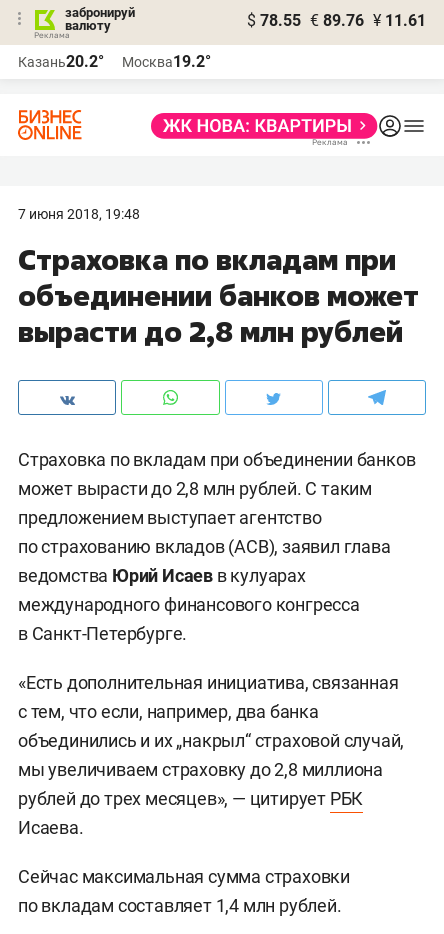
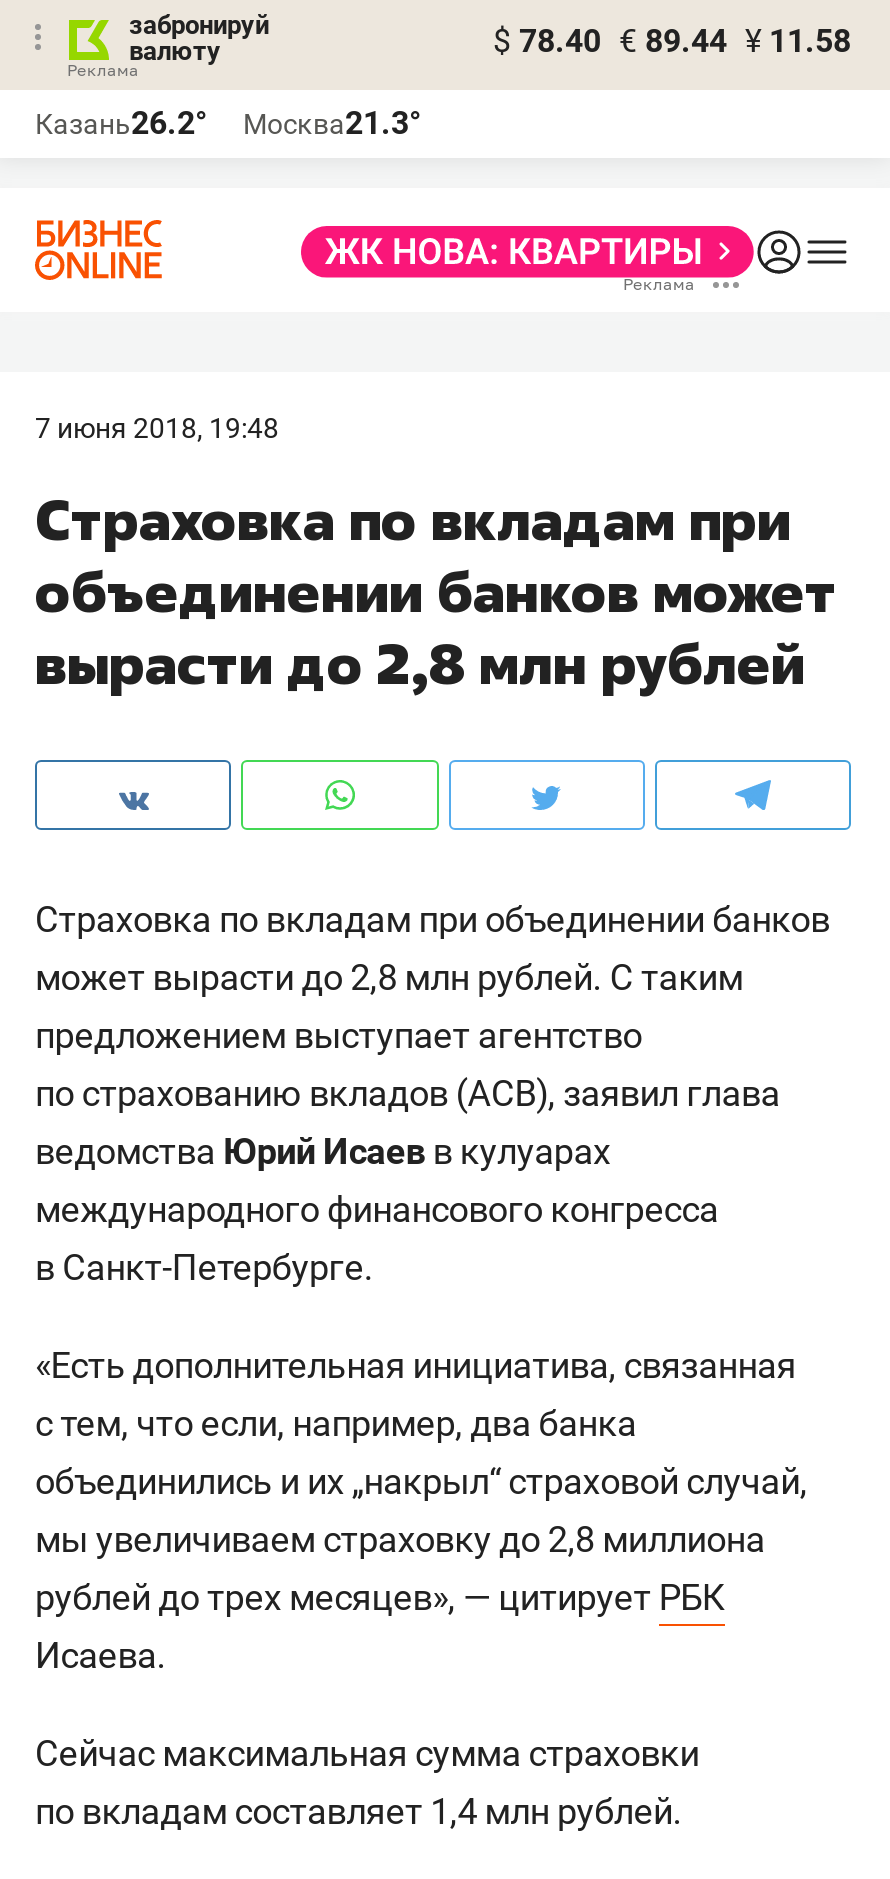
[247,11,426,30] $ 78.55 € 89.76 ¥ 11.61 -> [493,22,851,60] $ 78.40 € 89.44 ¥ 11.58
[18,52,104,71] Казань20.2° -> [35,104,207,142] Казань26.2°
[122,52,211,71] Москва19.2° -> [243,104,421,142] Москва21.3°

